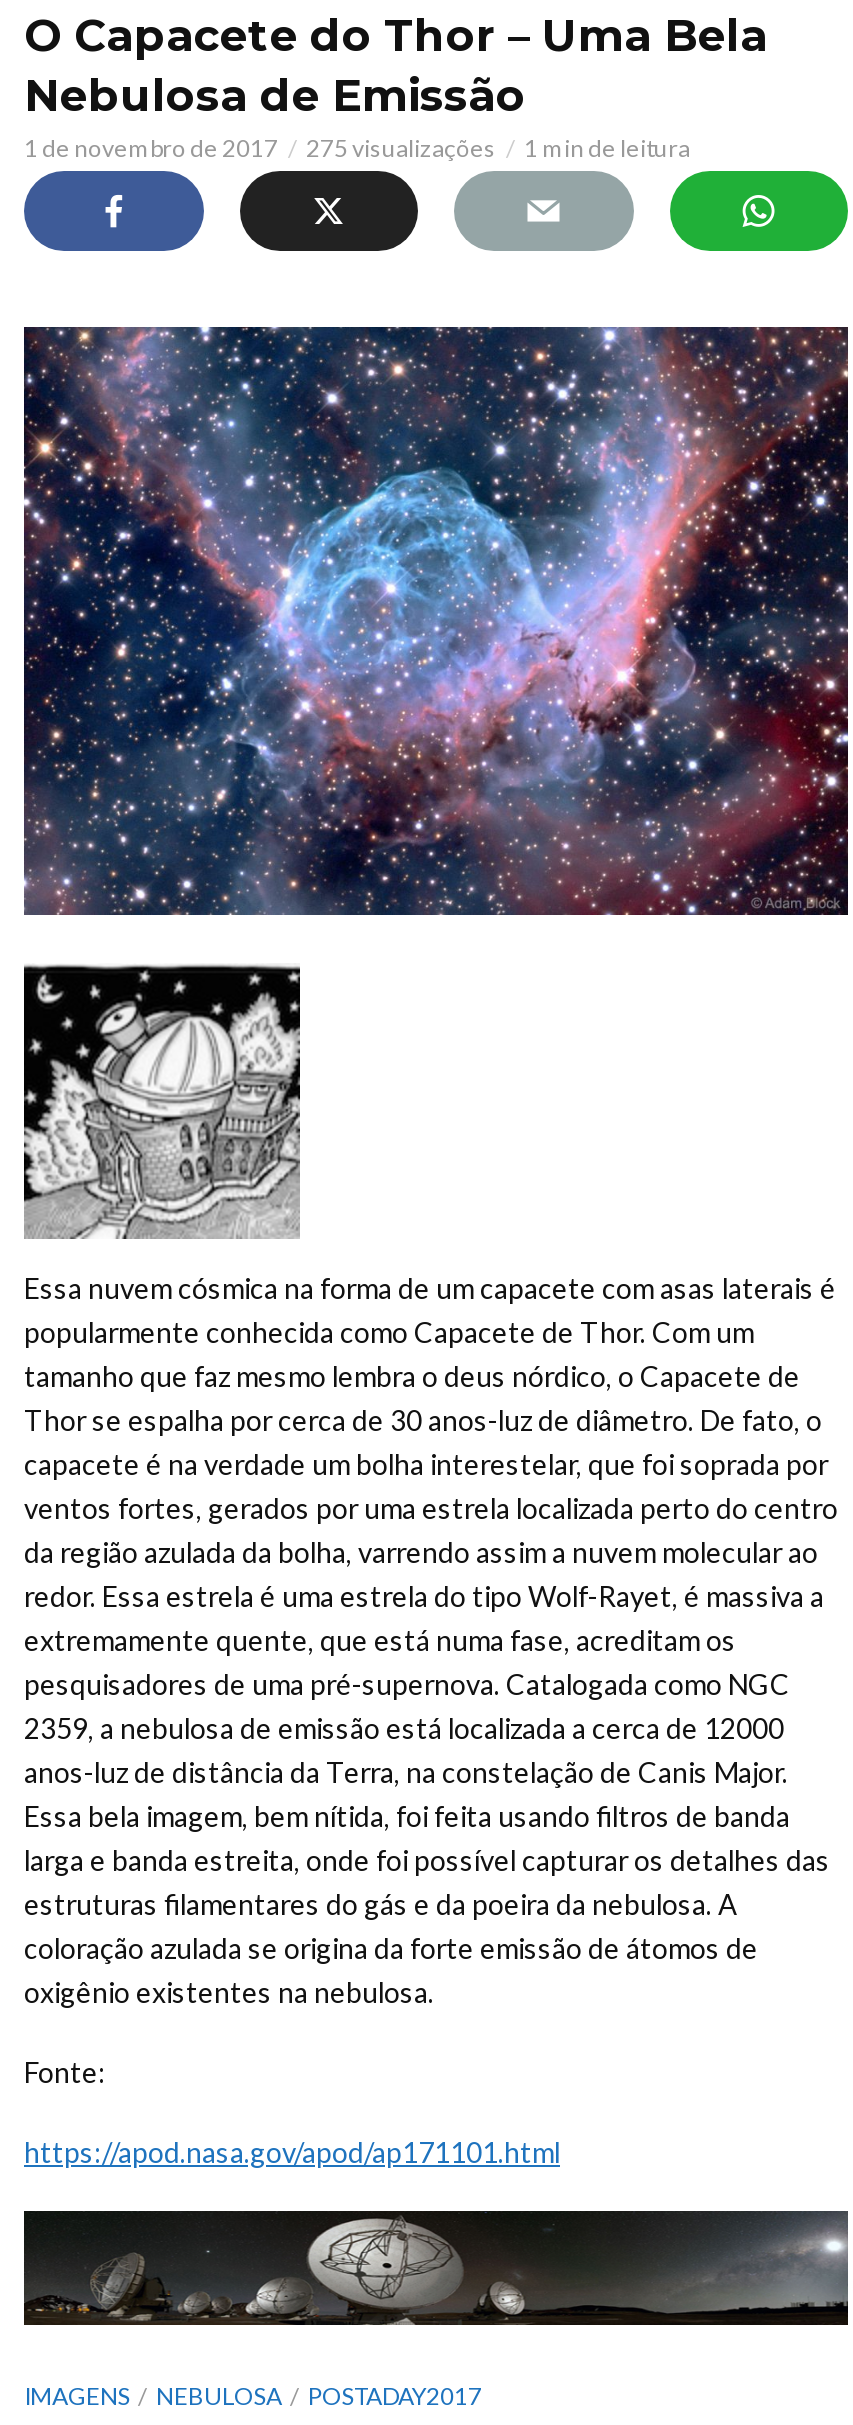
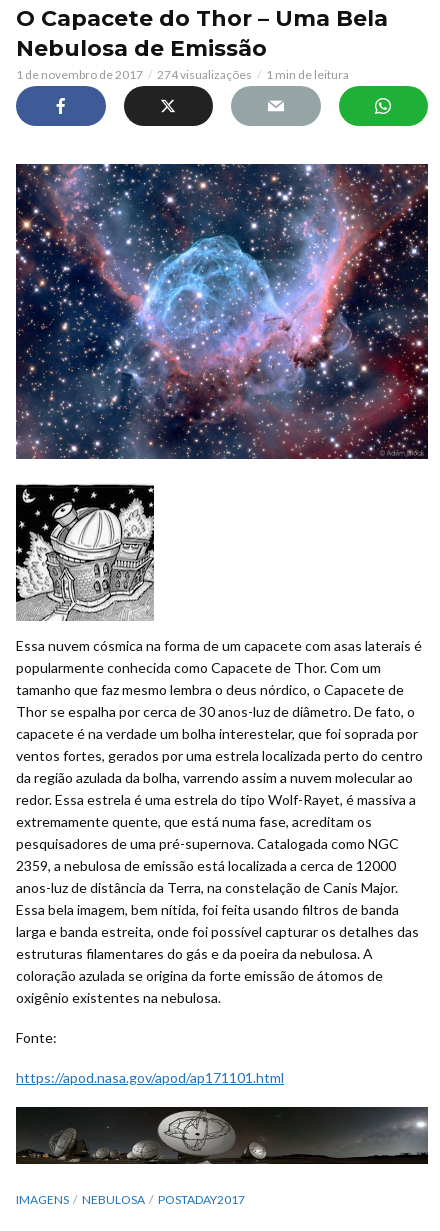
[306,133,496,163] 275 visualizações -> [157,67,252,82] 274 visualizações

